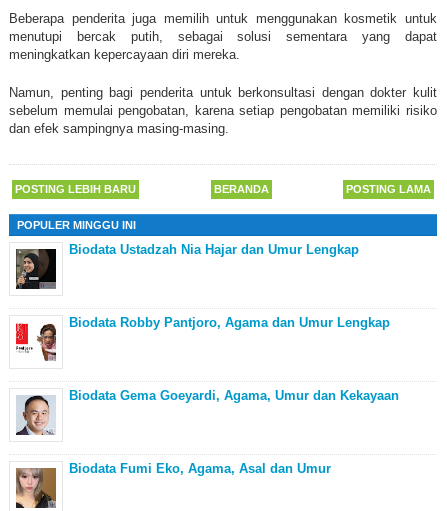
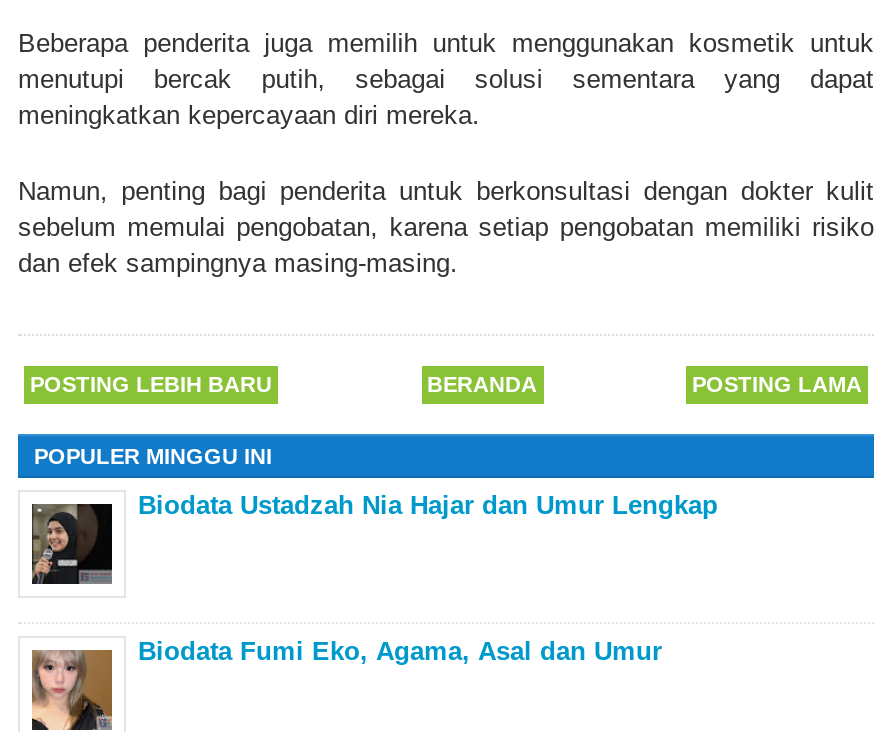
[15,315,390,362] [image] | Biodata Robby Pantjoro, Agama dan Umur Lengkap -> none
[16,388,399,436] [image] | Biodata Gema Goeyardi, Agama, Umur dan Kekayaan -> none

